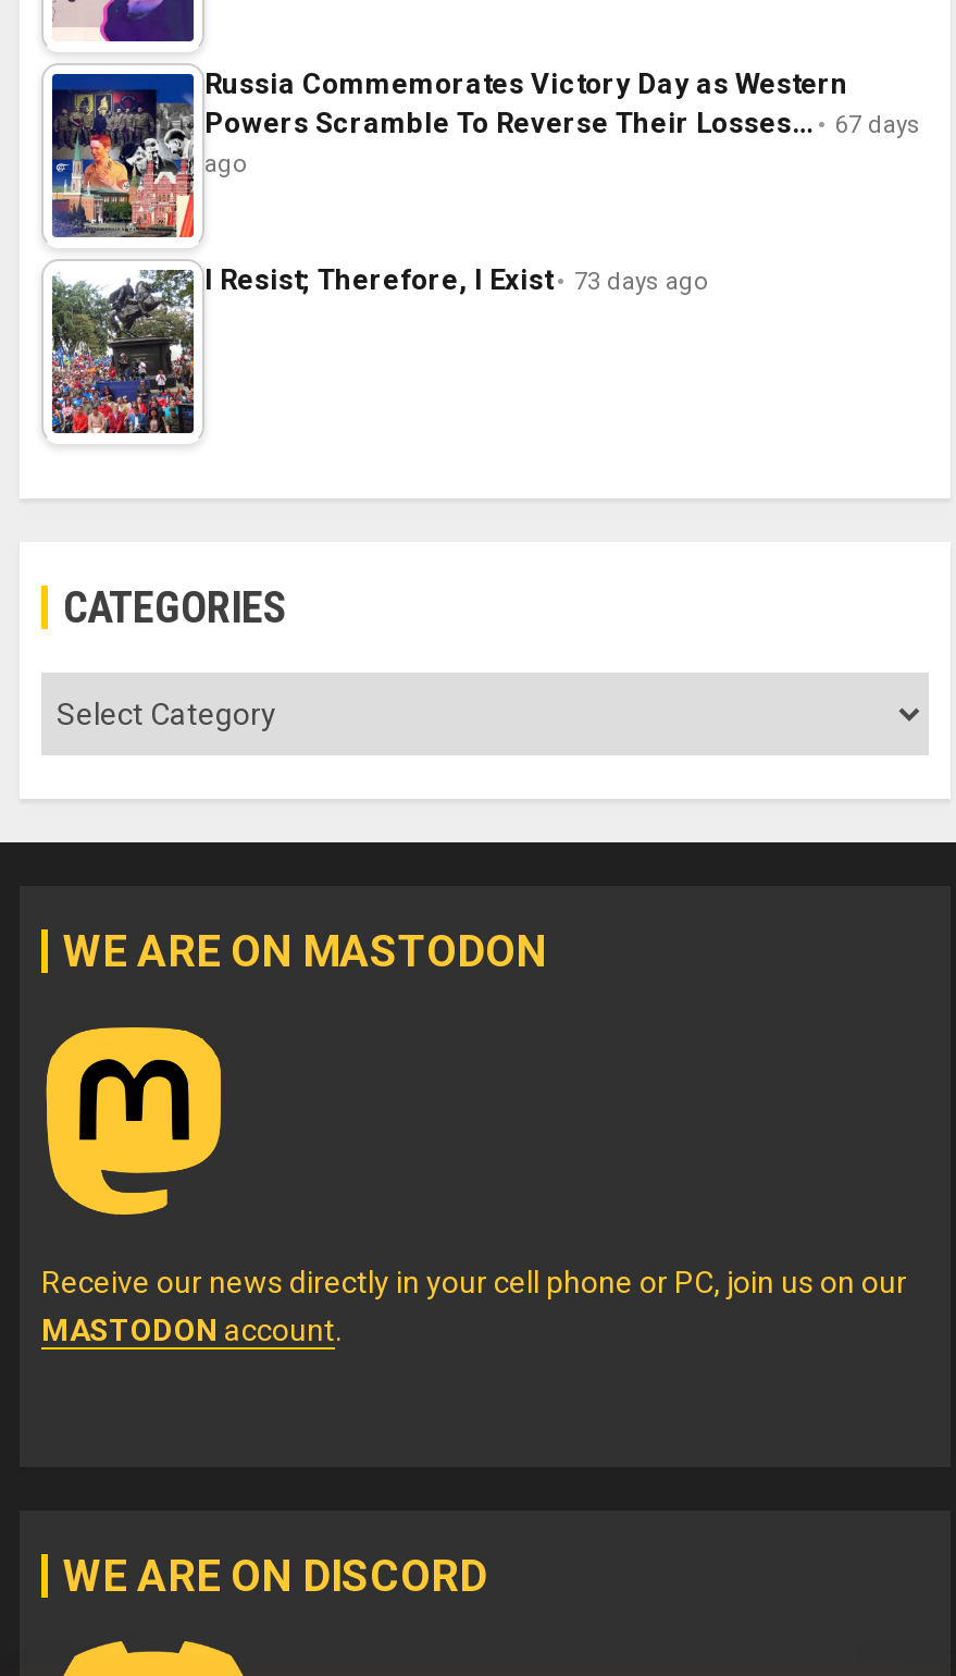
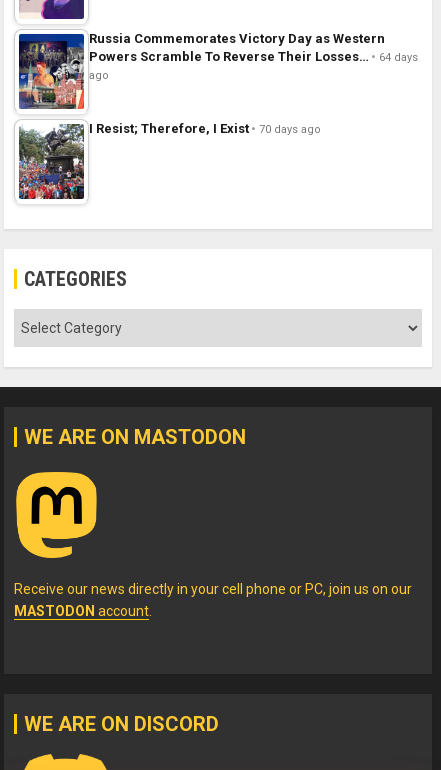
[204,107,920,140] Powers Scramble To Reverse Their Losses… 67 days -> [89,49,418,64] Powers Scramble To Reverse Their Losses… 64 days
[204,264,709,297] I Resist; Therefore, I Exist 73 days ago -> [89,121,321,136] I Resist; Therefore, I Exist 70 days ago

